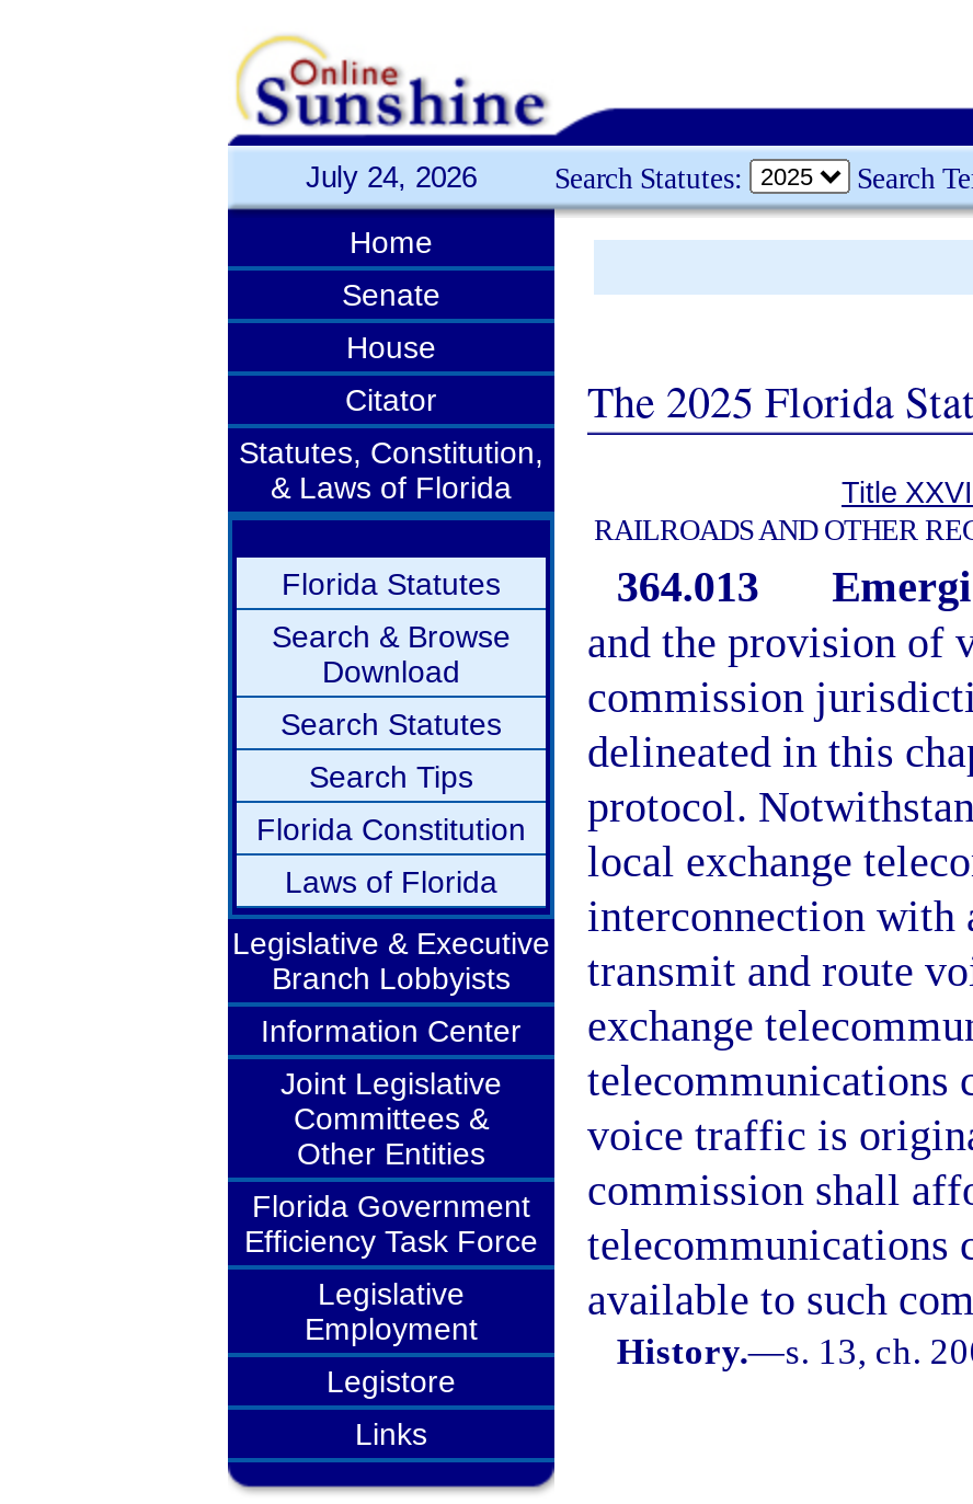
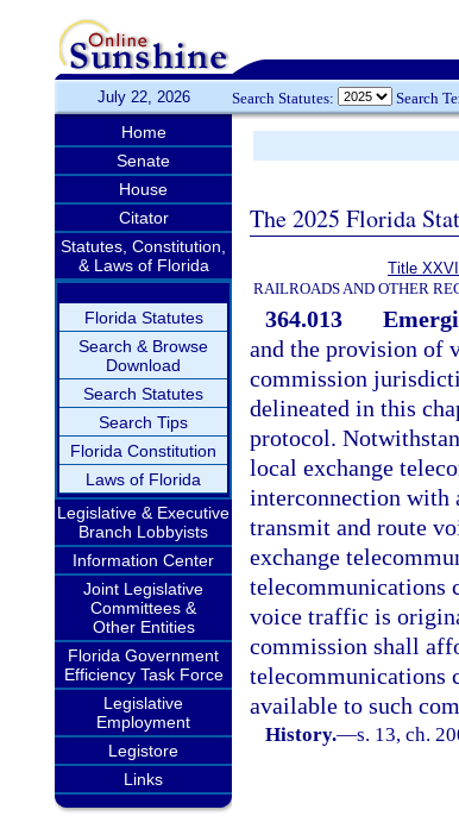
[306,161,477,194] July 24, 2026 -> [97,88,190,106] July 22, 2026

